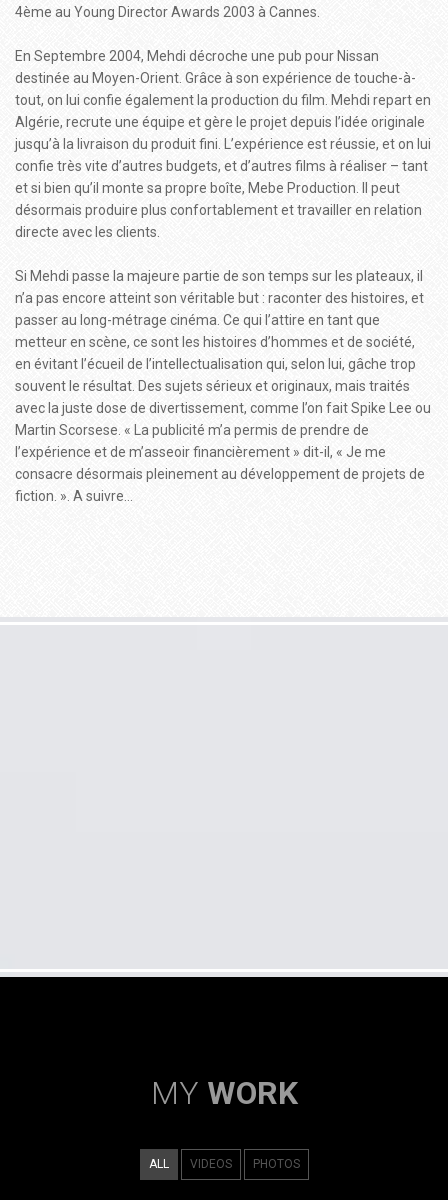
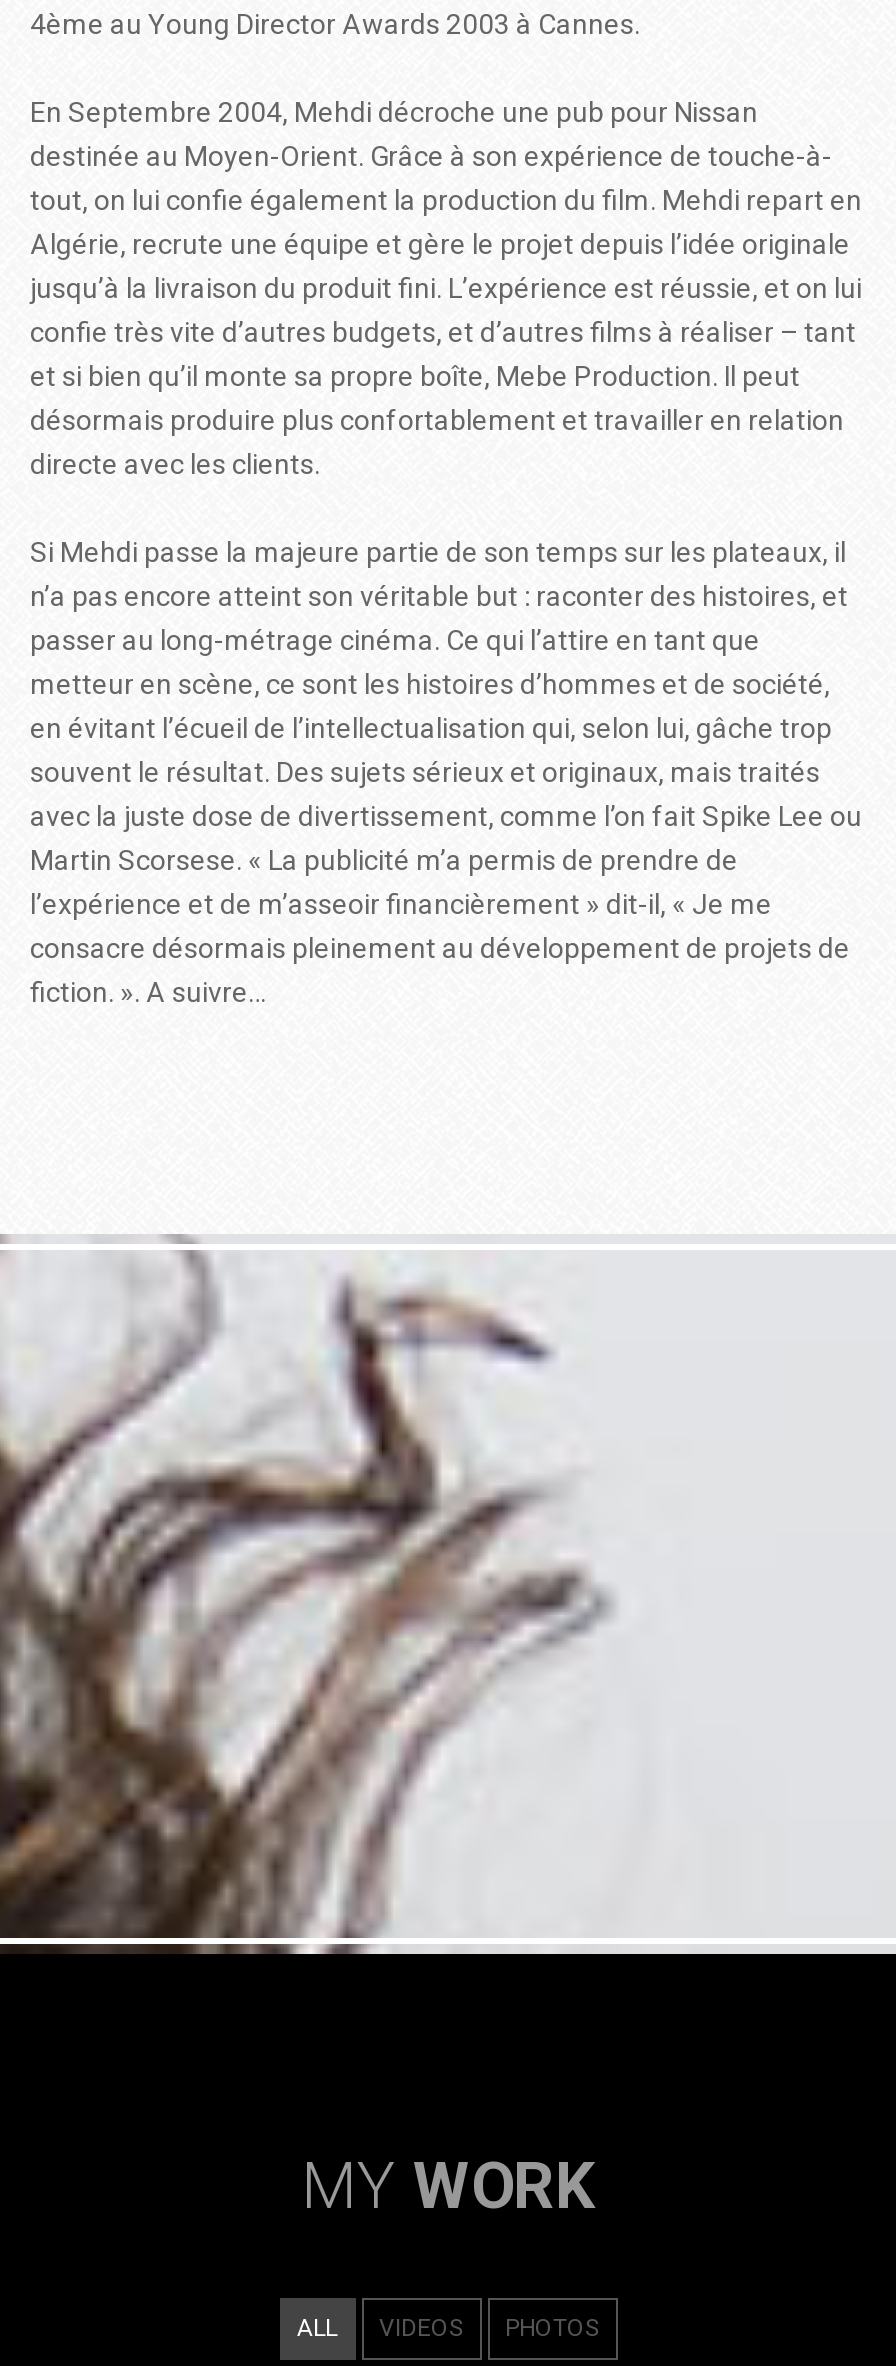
none -> [6,1234,614,1954] [image]

